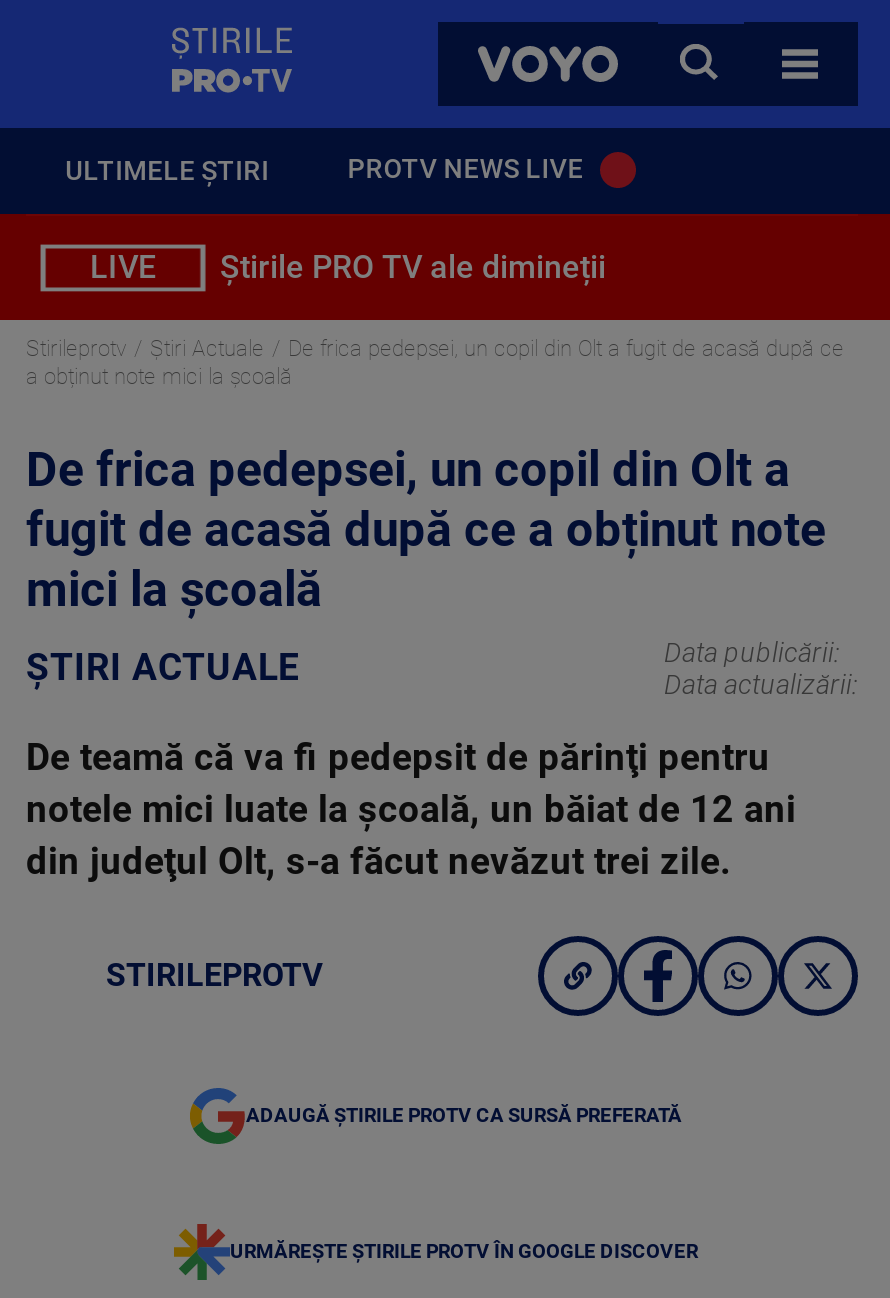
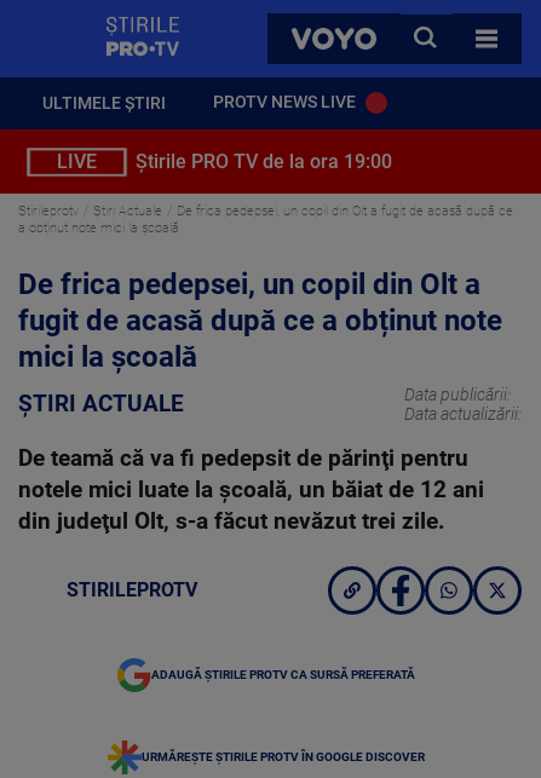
[220,248,606,286] Știrile PRO TV ale dimineții -> [136,150,392,173] Știrile PRO TV de la ora 19:00

